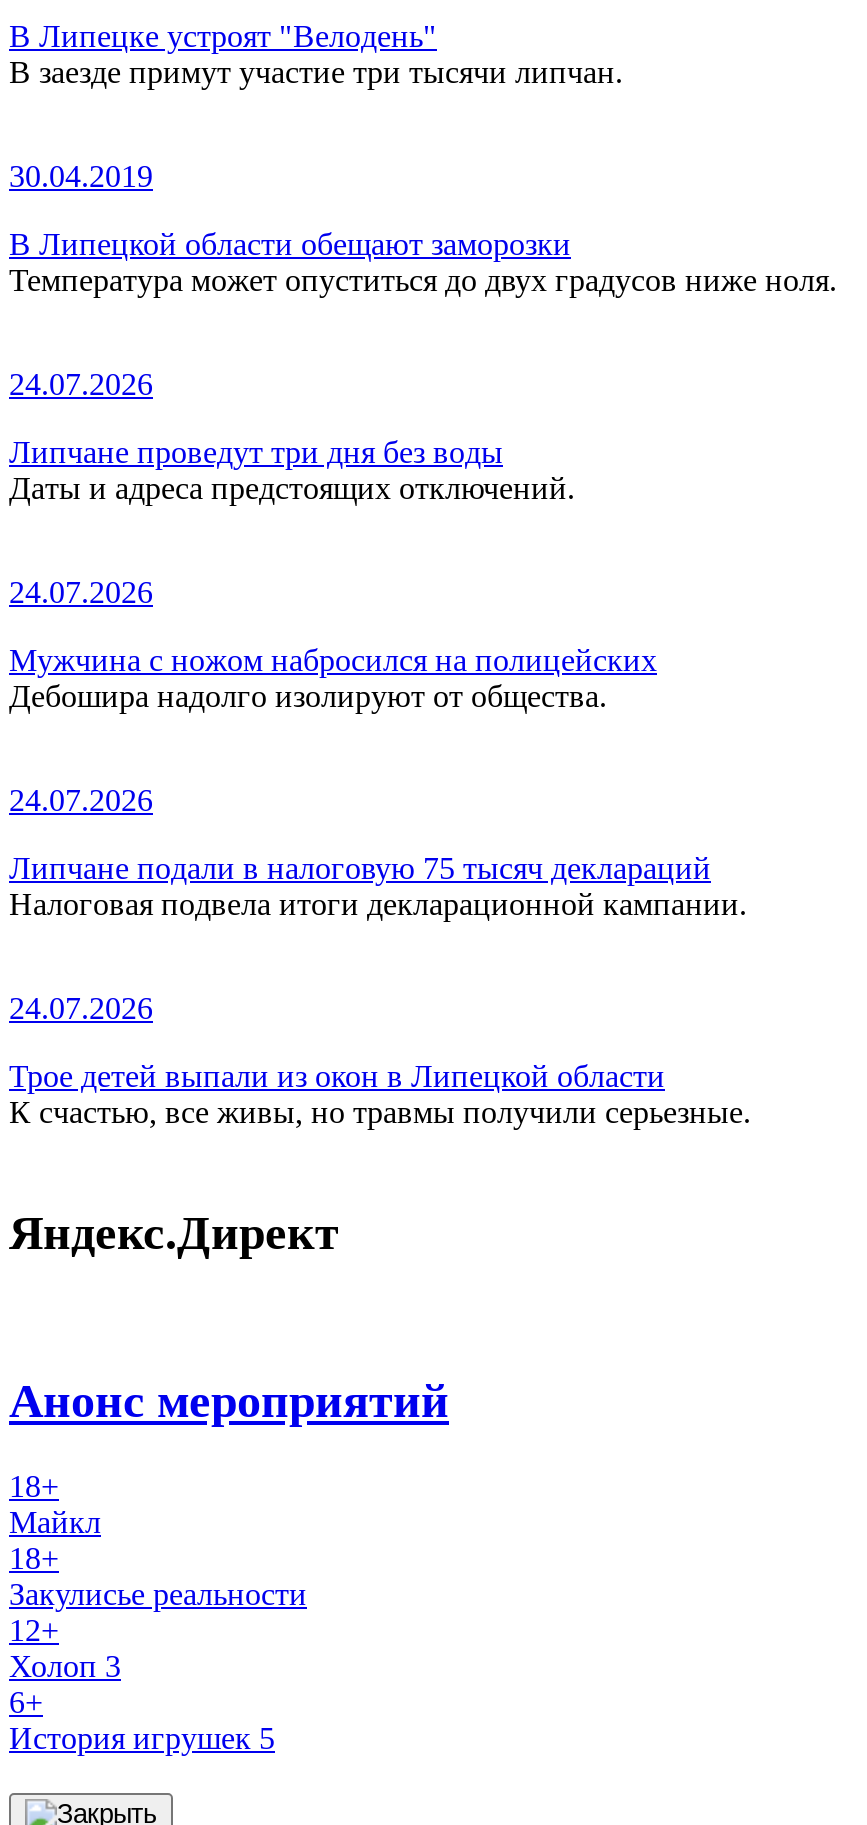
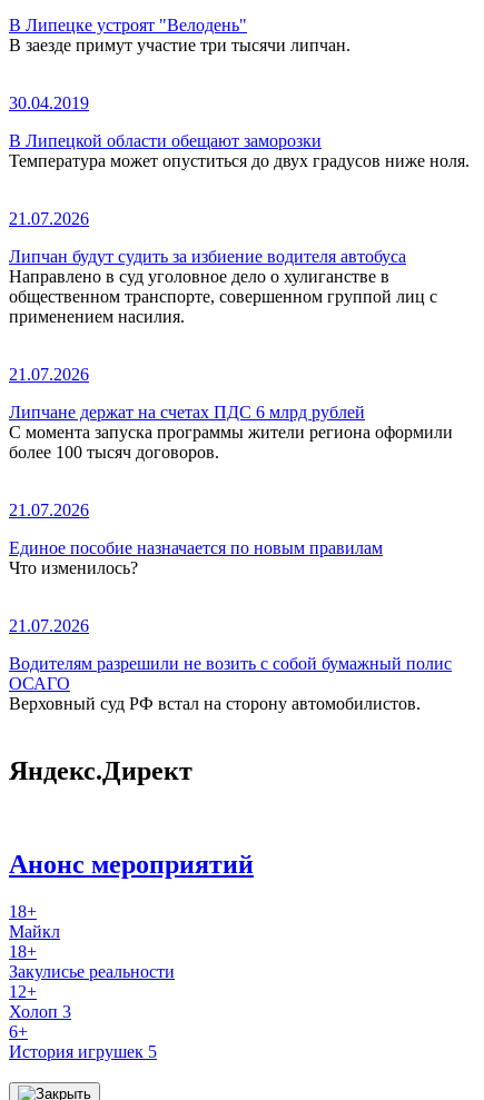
[9,366,153,400] 24.07.2026 -> [9,209,89,228] 21.07.2026
[9,434,575,504] Липчане проведут три дня без воды | Даты и адреса предстоящих отключений. -> [9,247,437,326] Липчан будут судить за избиение водителя автобуса | Направлено в суд уголовное дело о хулиганстве в | общественном транспорте, совершенном группой лиц с | применением насилия.
[9,574,153,608] 24.07.2026 -> [9,364,89,383] 21.07.2026
[9,642,657,712] Мужчина с ножом набросился на полицейских | Дебошира надолго изолируют от общества. -> [9,402,453,461] Липчане держат на счетах ПДС 6 млрд рублей | С момента запуска программы жители региона оформили | более 100 тысяч договоров.
[9,782,153,816] 24.07.2026 -> [9,500,89,519] 21.07.2026
[9,850,747,920] Липчане подали в налоговую 75 тысяч деклараций | Налоговая подвела итоги декларационной кампании. -> [9,538,383,577] Единое пособие назначается по новым правилам | Что изменилось?
[9,990,153,1024] 24.07.2026 -> [9,616,89,635] 21.07.2026
[9,1058,751,1128] Трое детей выпали из окон в Липецкой области | К счастью, все живы, но травмы получили серьезные. -> [9,654,452,713] Водителям разрешили не возить с собой бумажный полис | ОСАГО | Верховный суд РФ встал на сторону автомобилистов.

